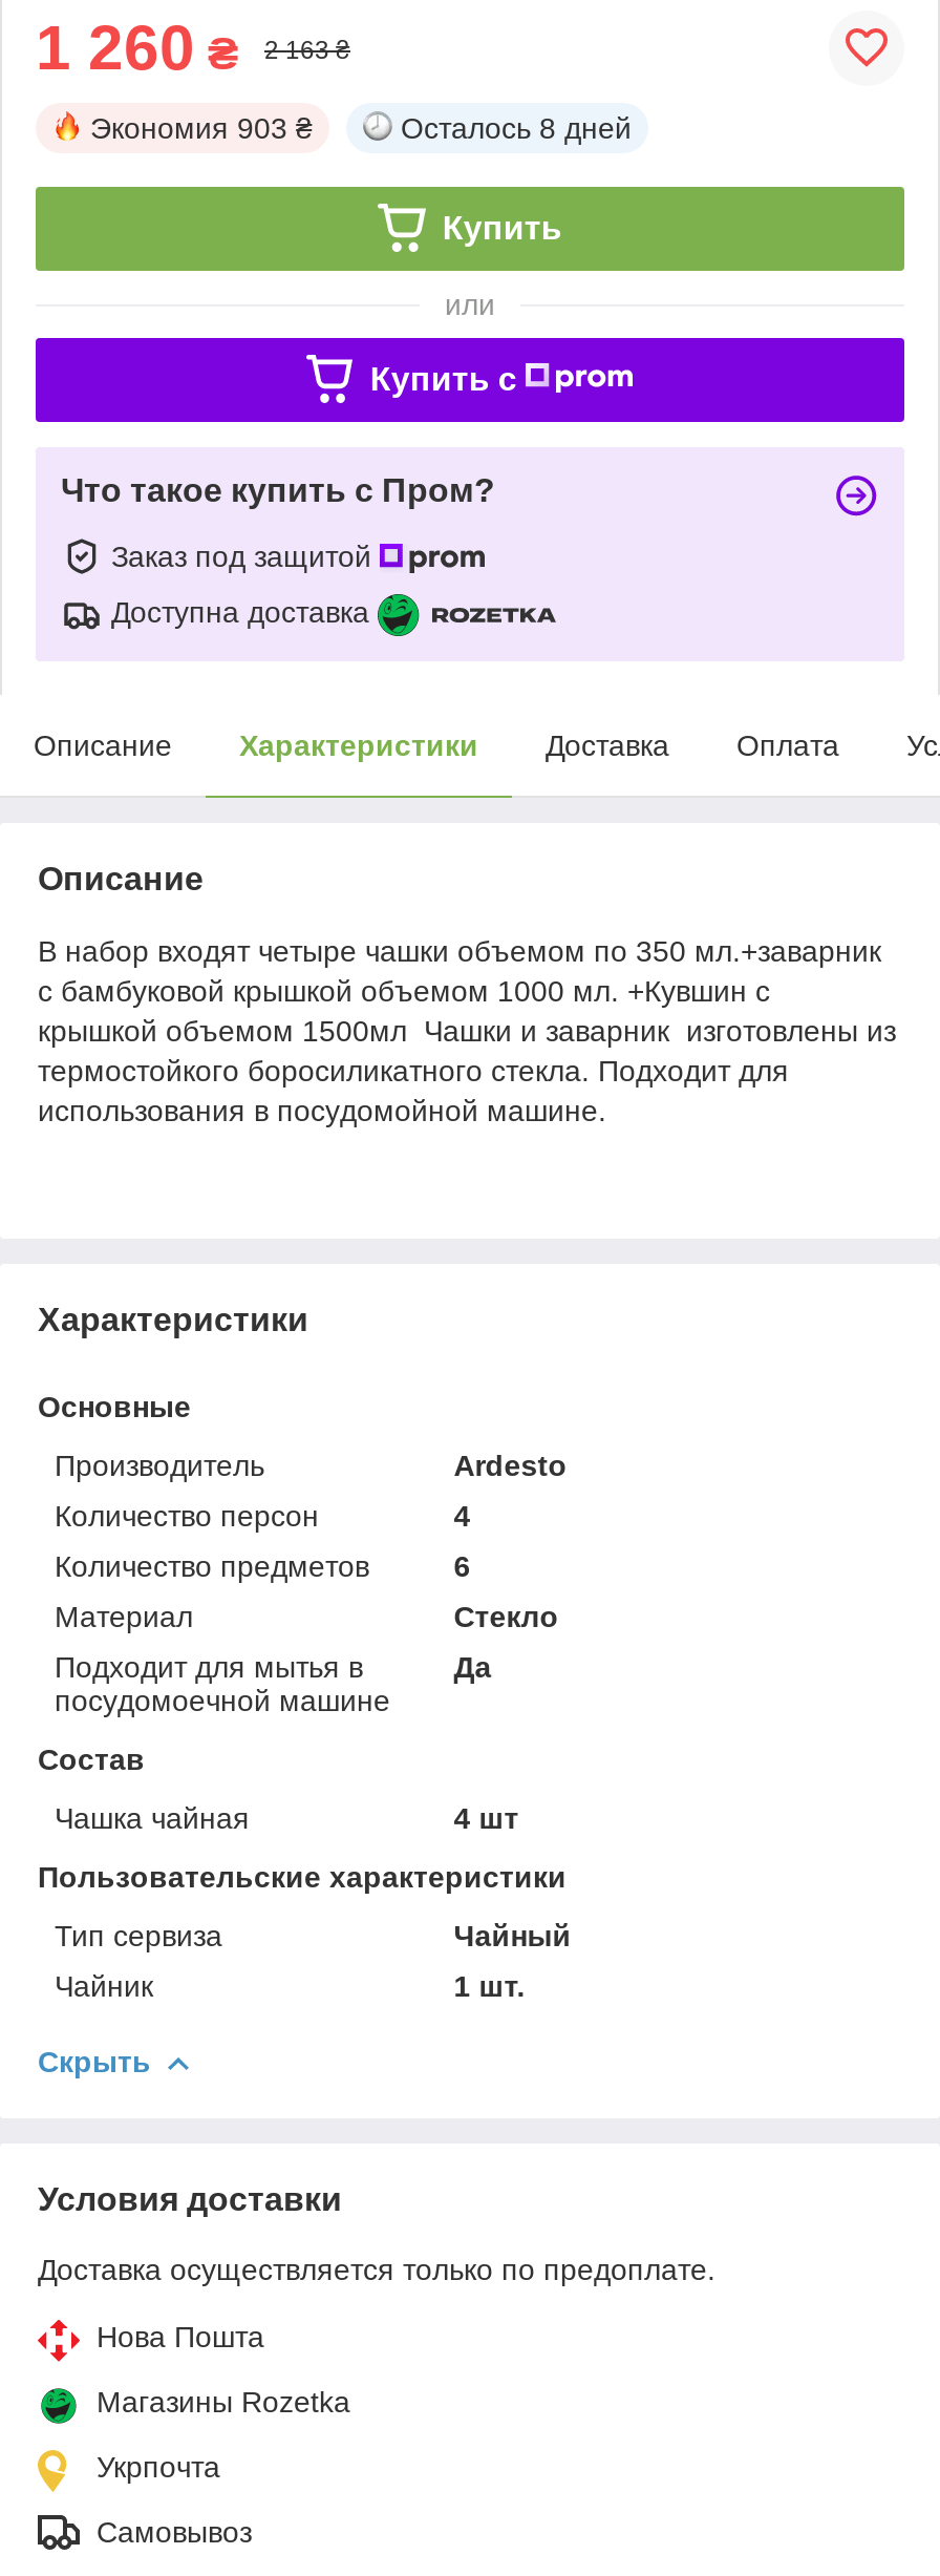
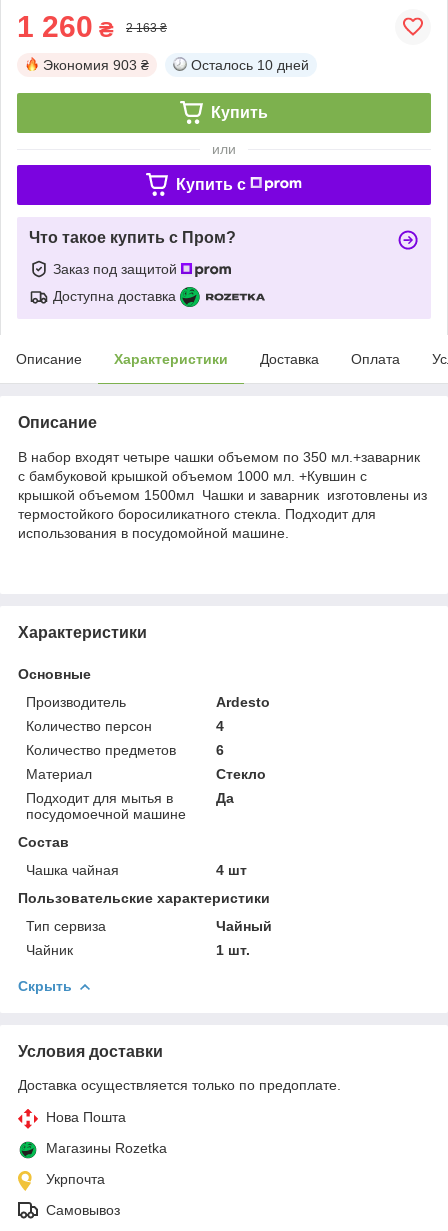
[401,111,632,144] Осталось 8 дней -> [191,57,309,73] Осталось 10 дней

